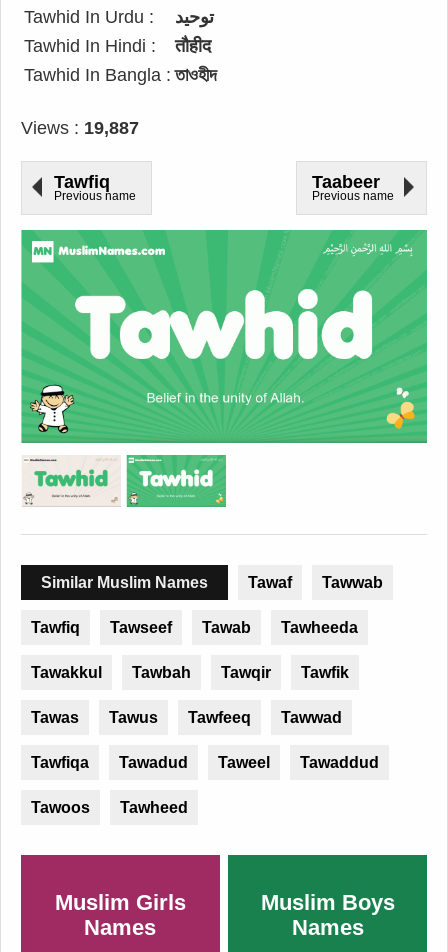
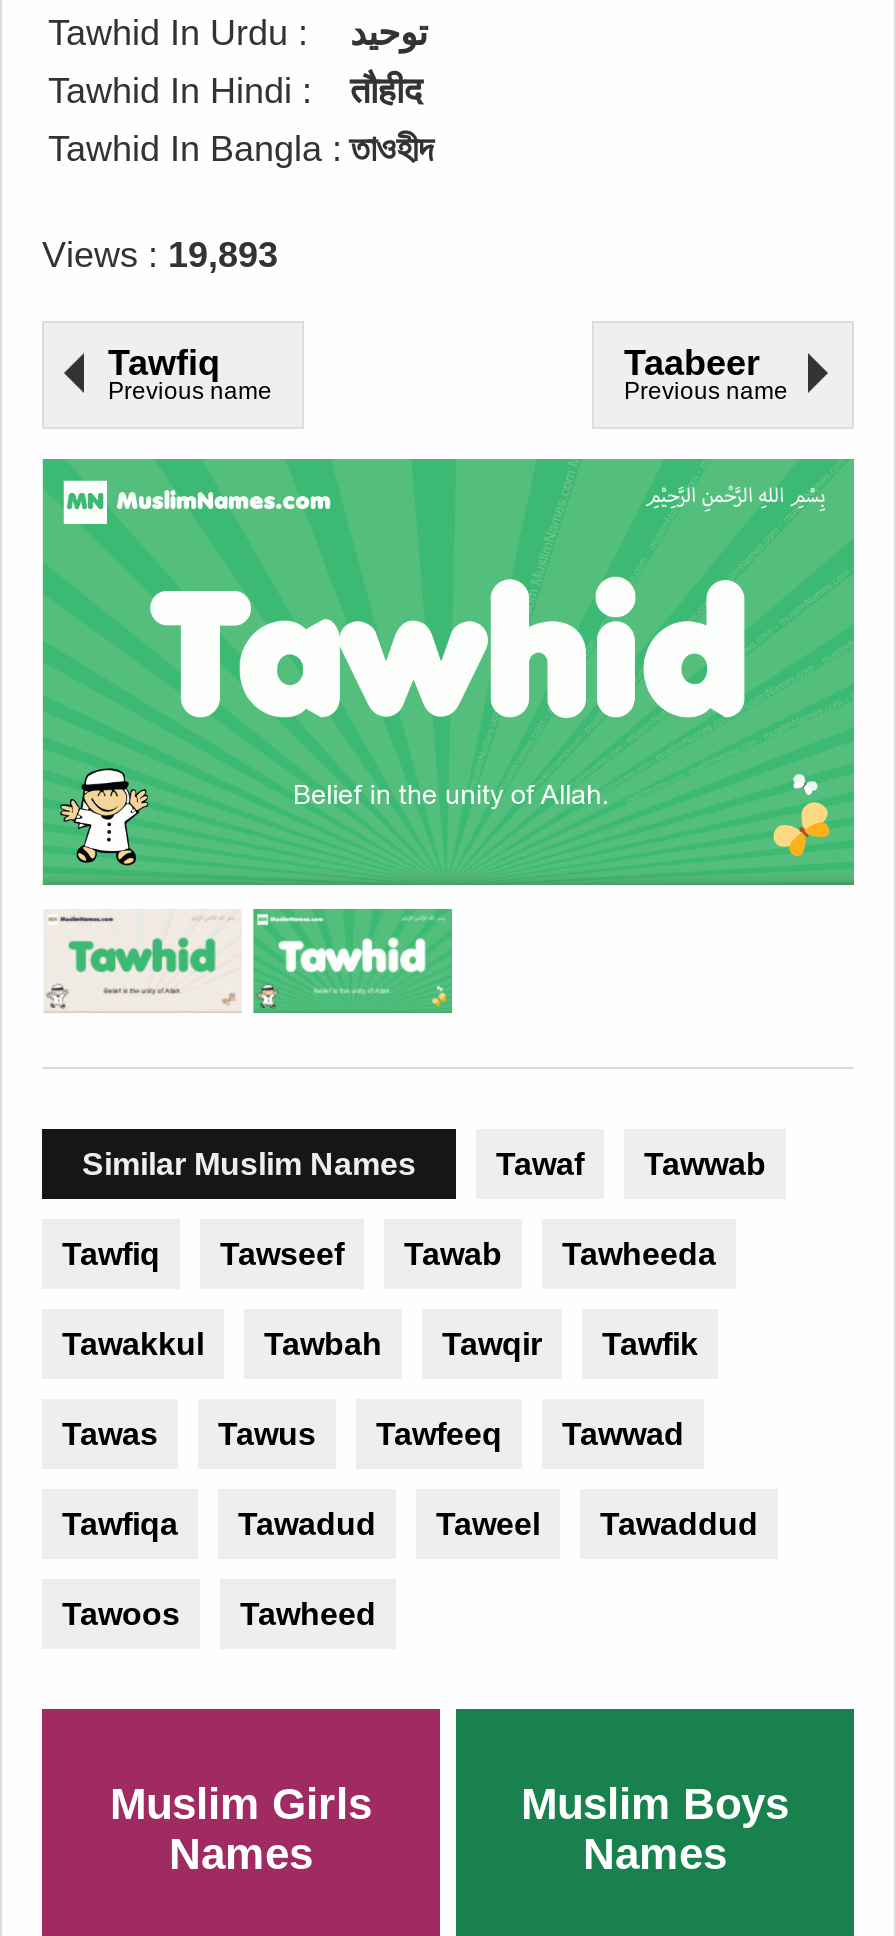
[21,118,139,138] Views : 19,887 -> [42,235,278,275] Views : 19,893

